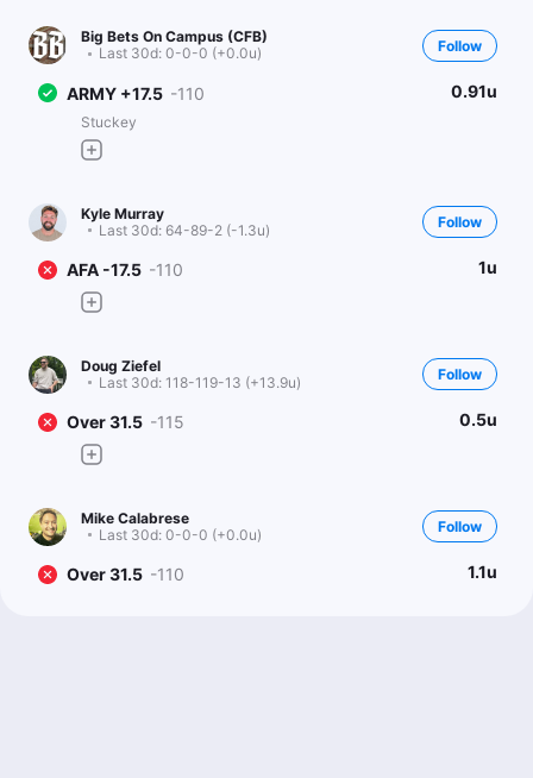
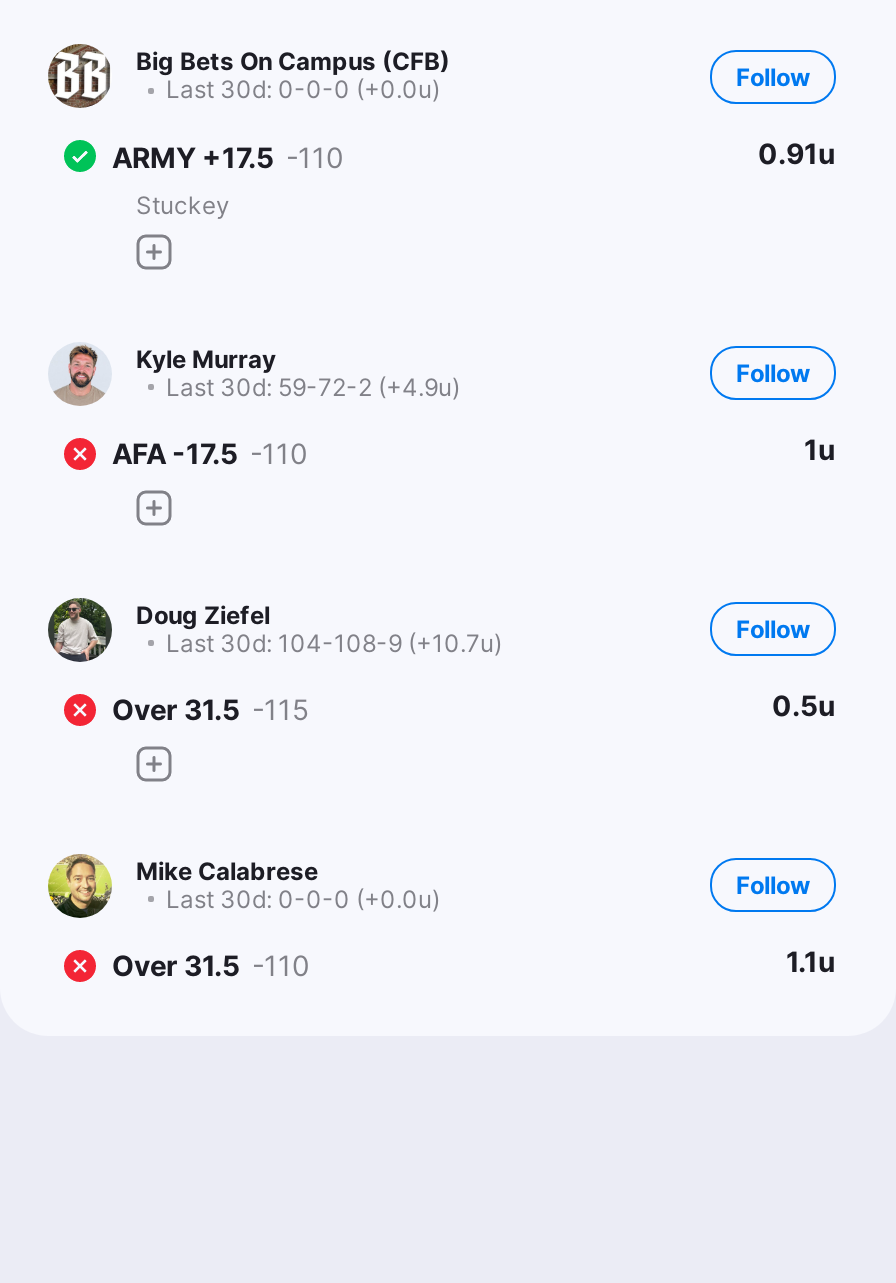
[99,221,270,239] Last 30d: 64-89-2 (-1.3u) -> [166,371,460,401] Last 30d: 59-72-2 (+4.9u)
[99,373,301,391] Last 30d: 118-119-13 (+13.9u) -> [166,628,502,658] Last 30d: 104-108-9 (+10.7u)

